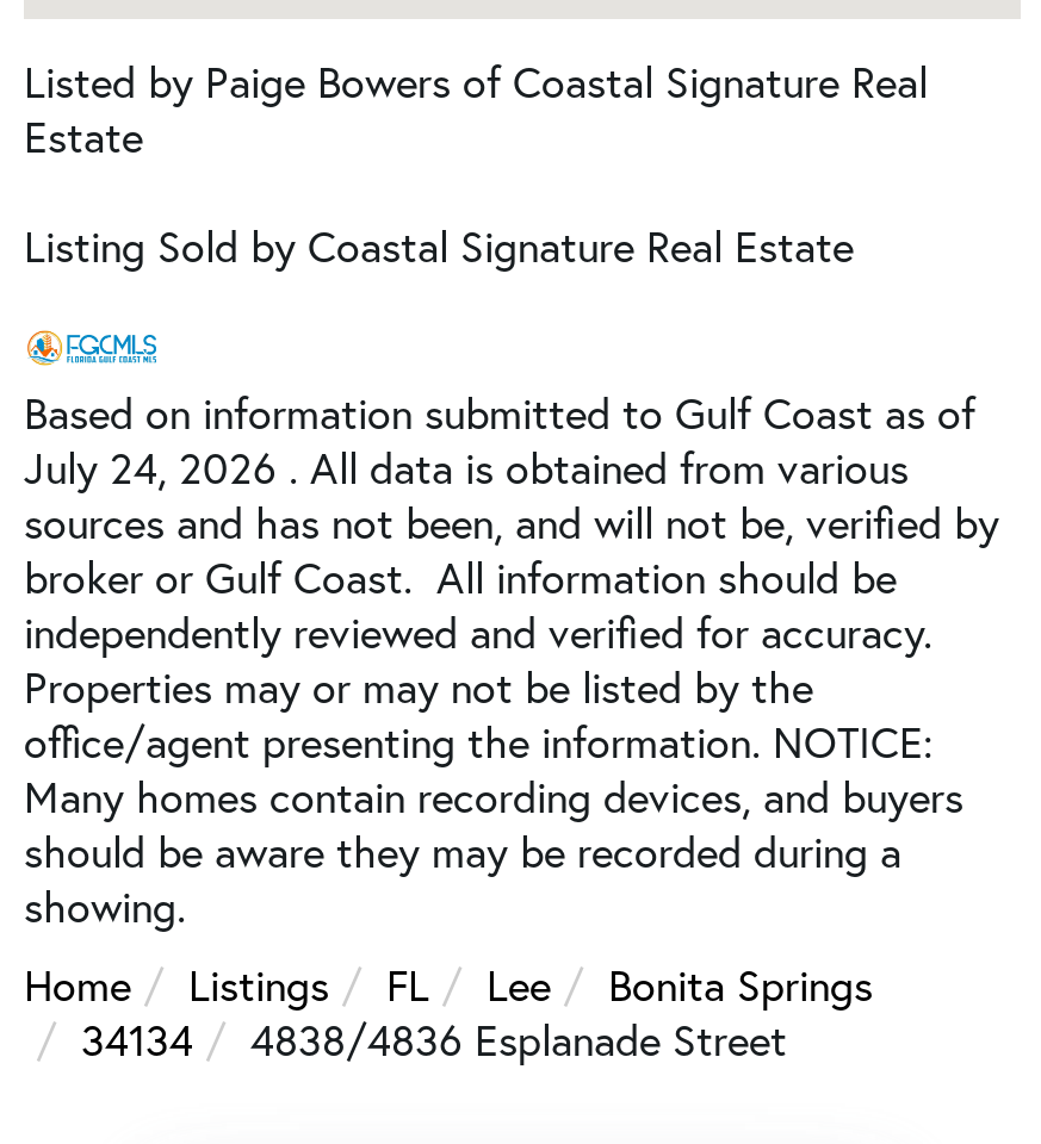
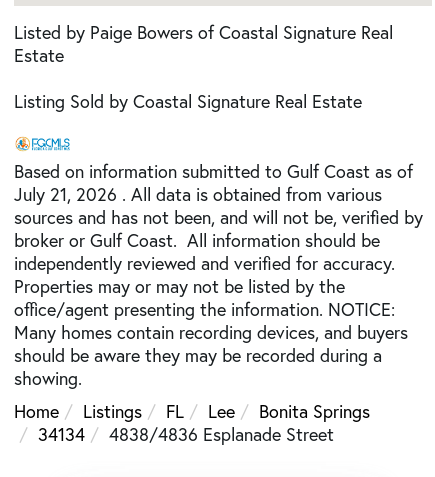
[24,440,909,495] July 24, 2026 . All data is obtained from various -> [14,183,382,206] July 21, 2026 . All data is obtained from various

